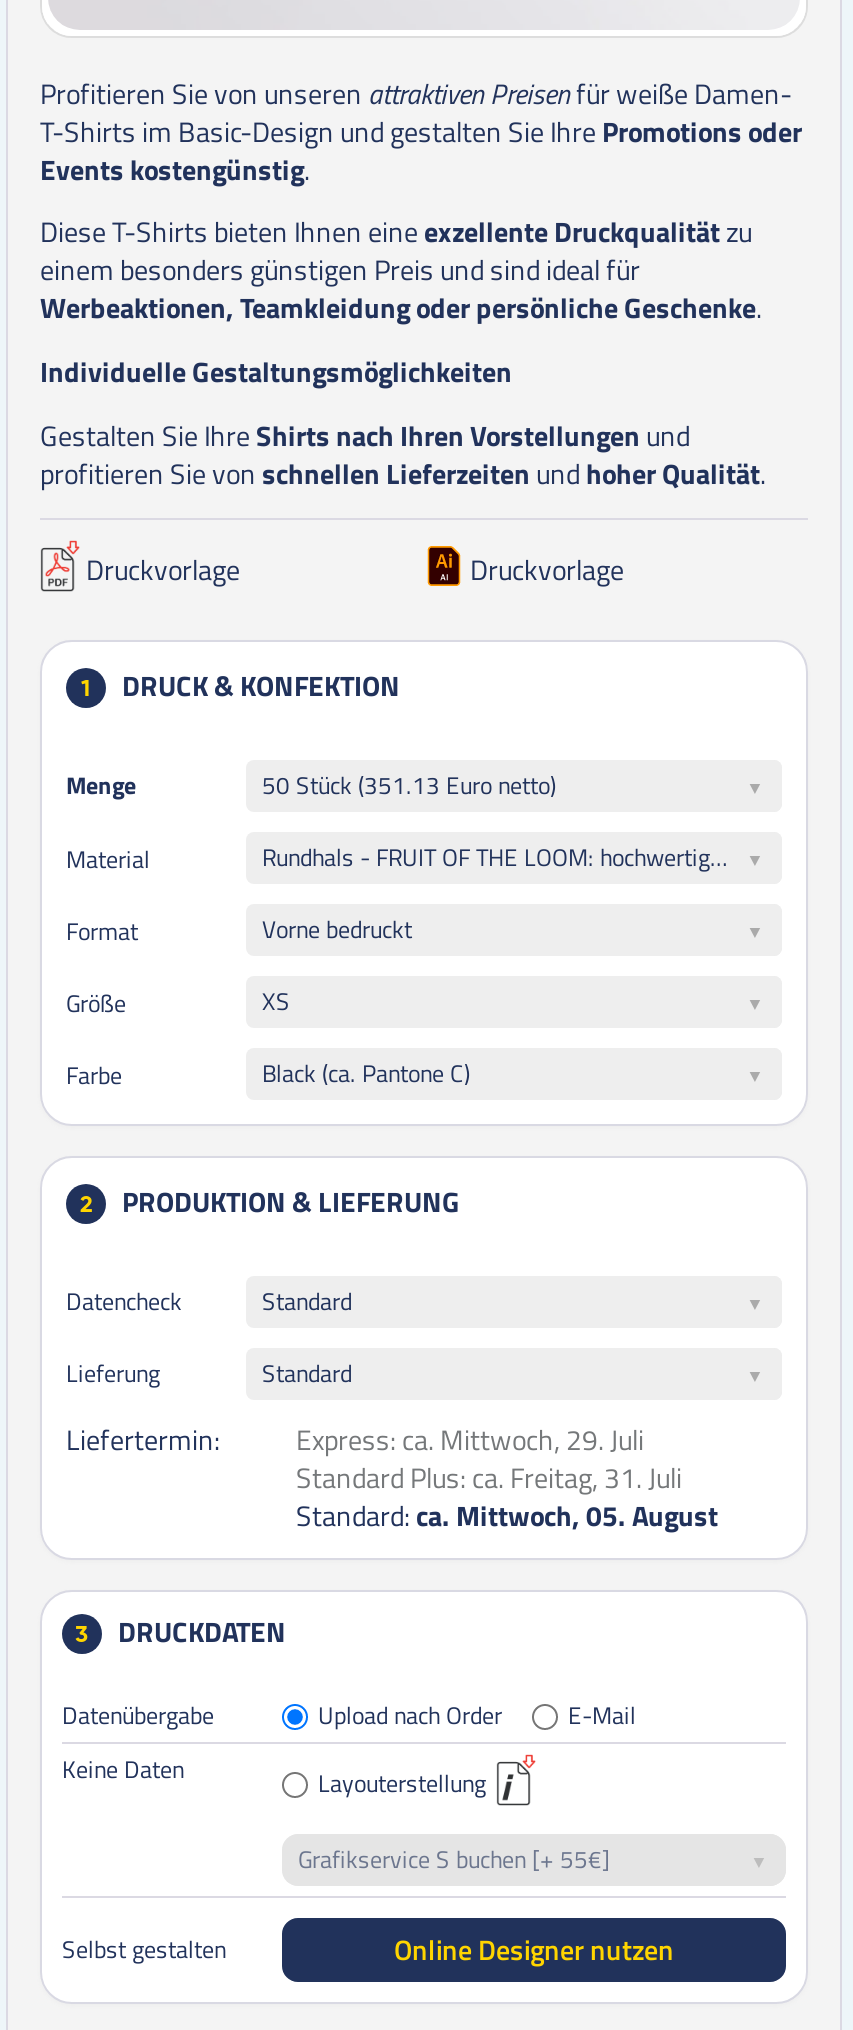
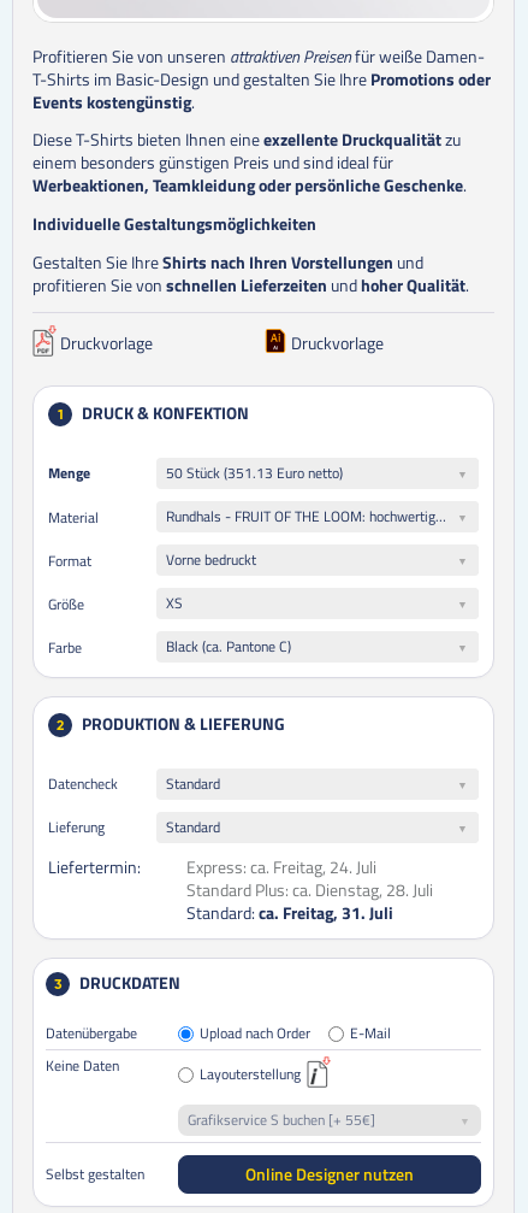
[296,1418,644,1460] Express: ca. Mittwoch, 29. Juli -> [186,854,376,880] Express: ca. Freitag, 24. Juli
[296,1456,682,1498] Standard Plus: ca. Freitag, 31. Juli -> [186,877,433,902] Standard Plus: ca. Dienstag, 28. Juli
[296,1494,718,1536] Standard: ca. Mittwoch, 05. August -> [186,900,393,925] Standard: ca. Freitag, 31. Juli

